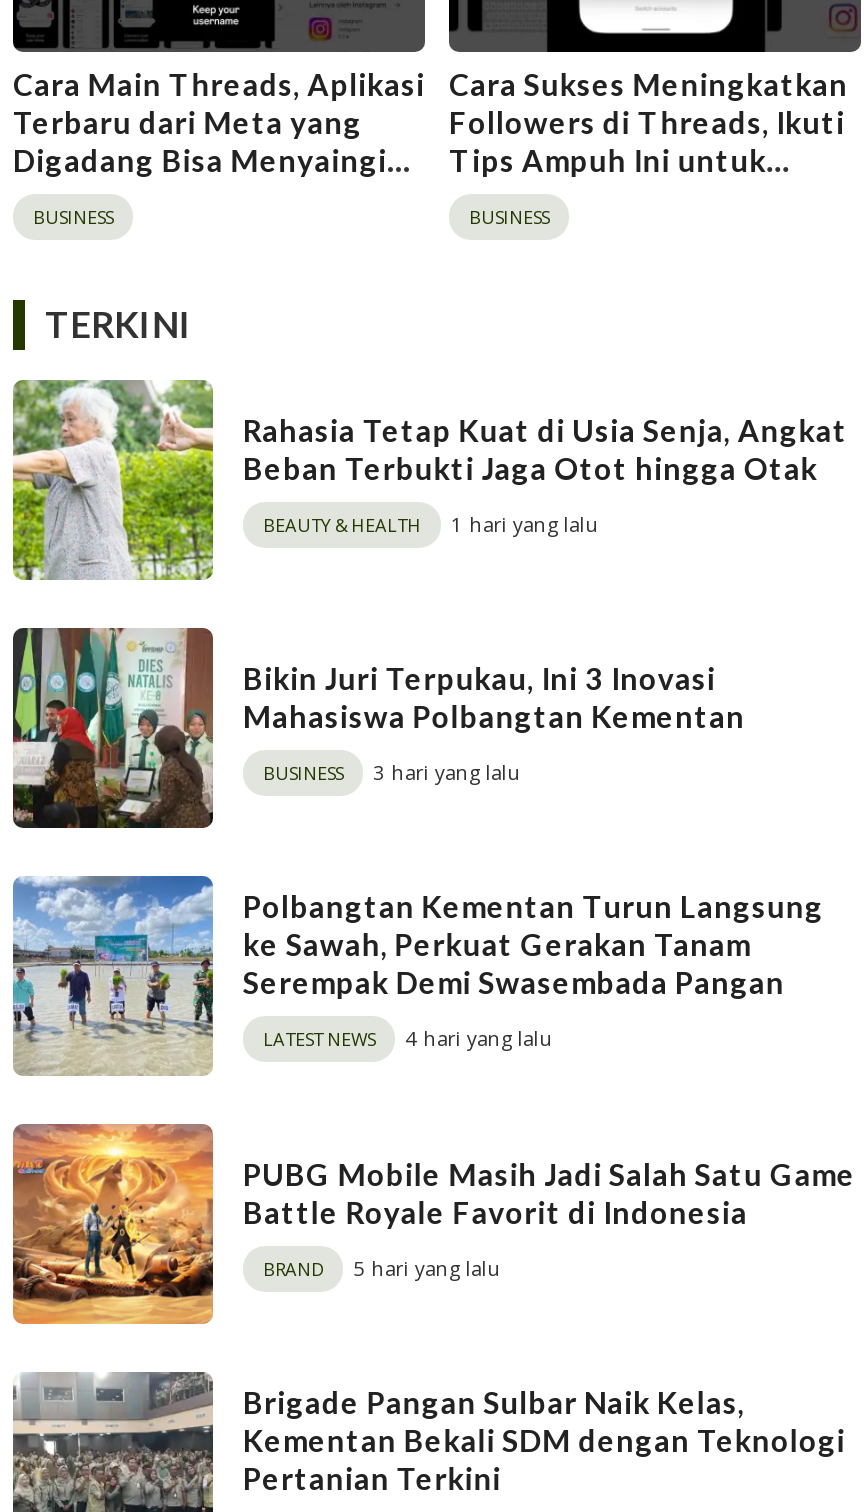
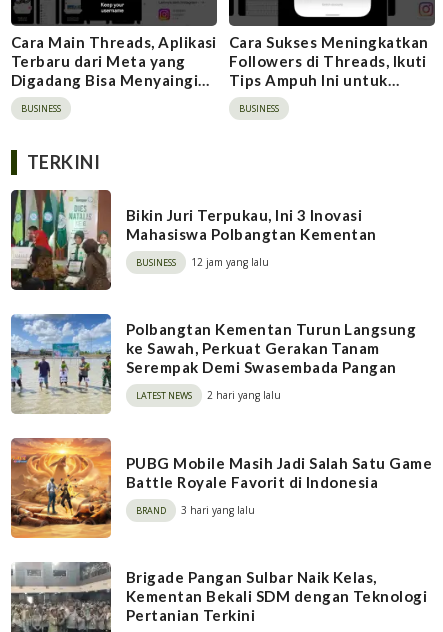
[11,378,847,582] [image] | Rahasia Tetap Kuat di Usia Senja, Angkat | Beban Terbukti Jaga Otot hingga Otak | BEAUTY & HEALTH | 1 hari yang lalu -> none
none -> [191,255,269,269] 12 jam yang lalu
moved [373,758,521,786] -> [181,503,255,517]: 3 hari yang lalu
[405,1025,553,1053] 4 hari yang lalu -> [207,388,281,402] 2 hari yang lalu
[353,1254,501,1282] 5 hari yang lalu -> none

